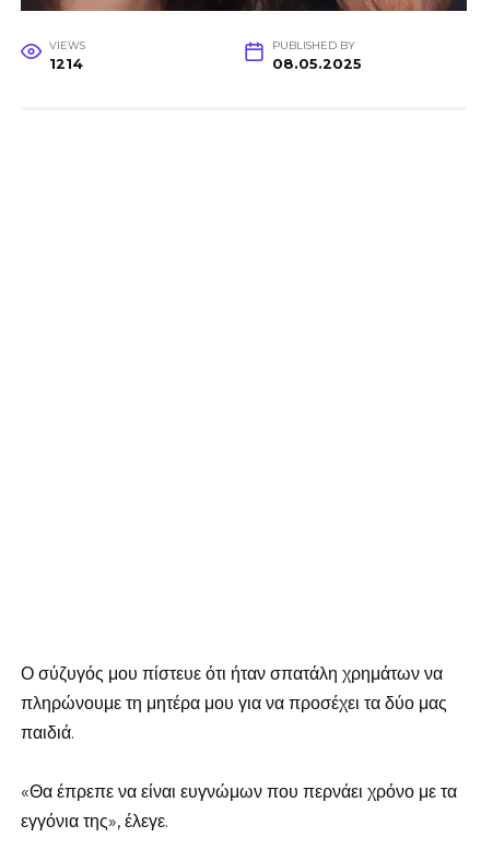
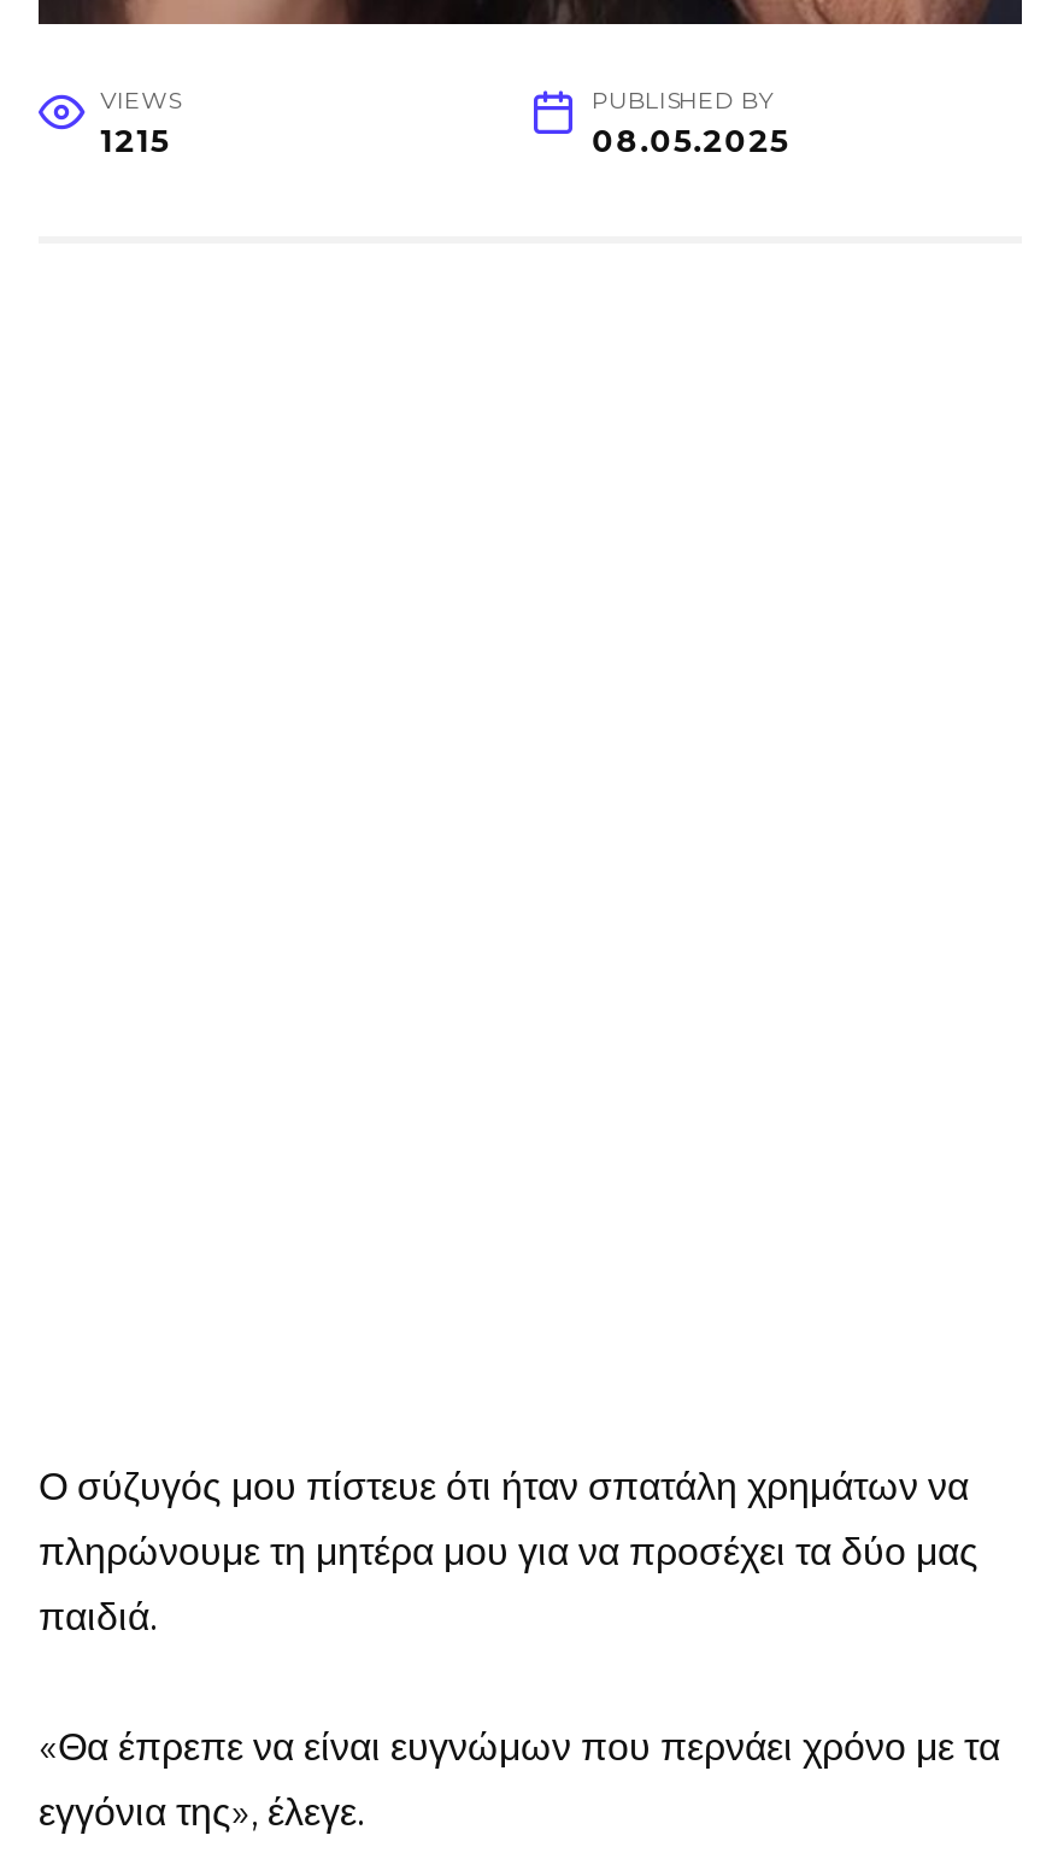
[49,56,83,72] 1214 -> [100,122,170,159] 1215

